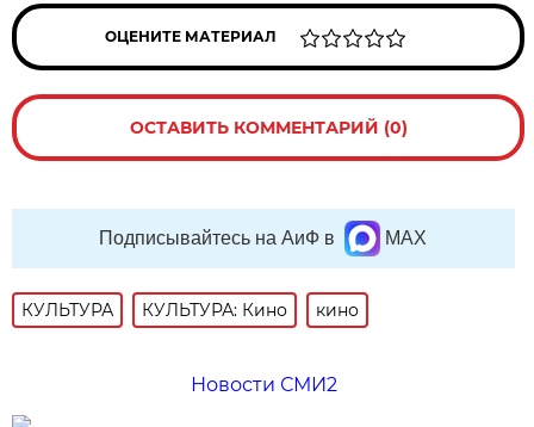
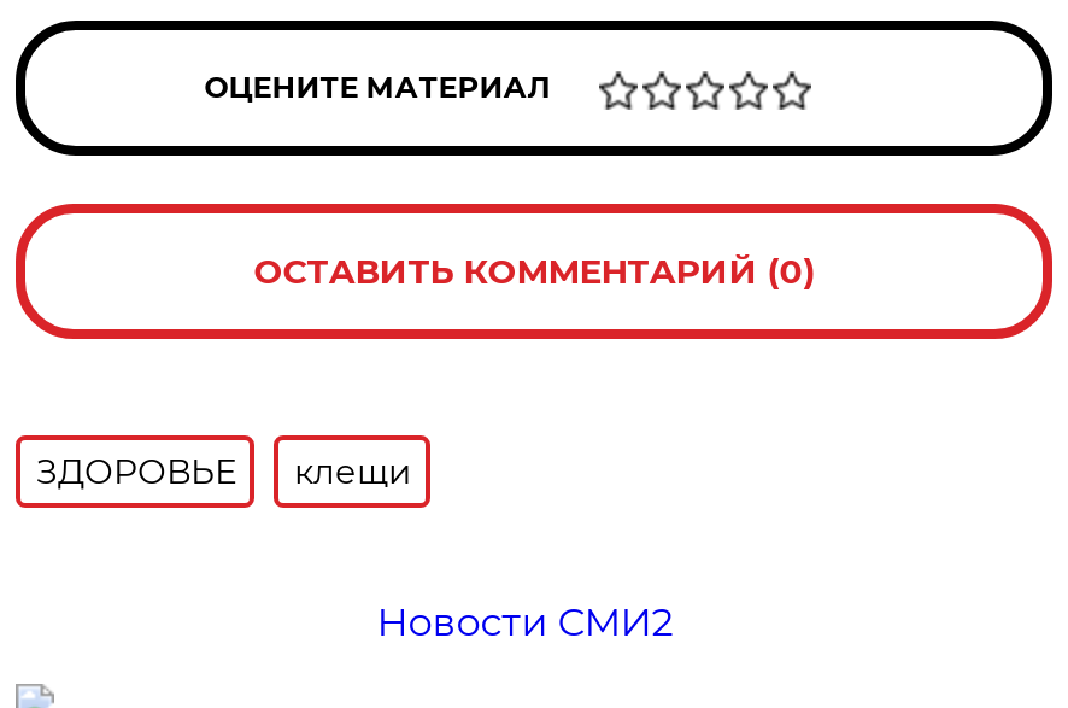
[22,228,427,321] Подписывайтесь на АиФ в | MAX | КУЛЬТУРА | КУЛЬТУРА: Кино | кино -> [36,450,412,493] ЗДОРОВЬЕ | клещи

